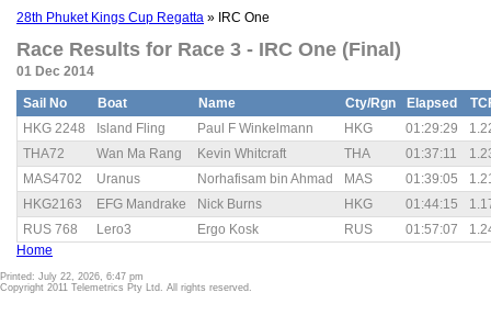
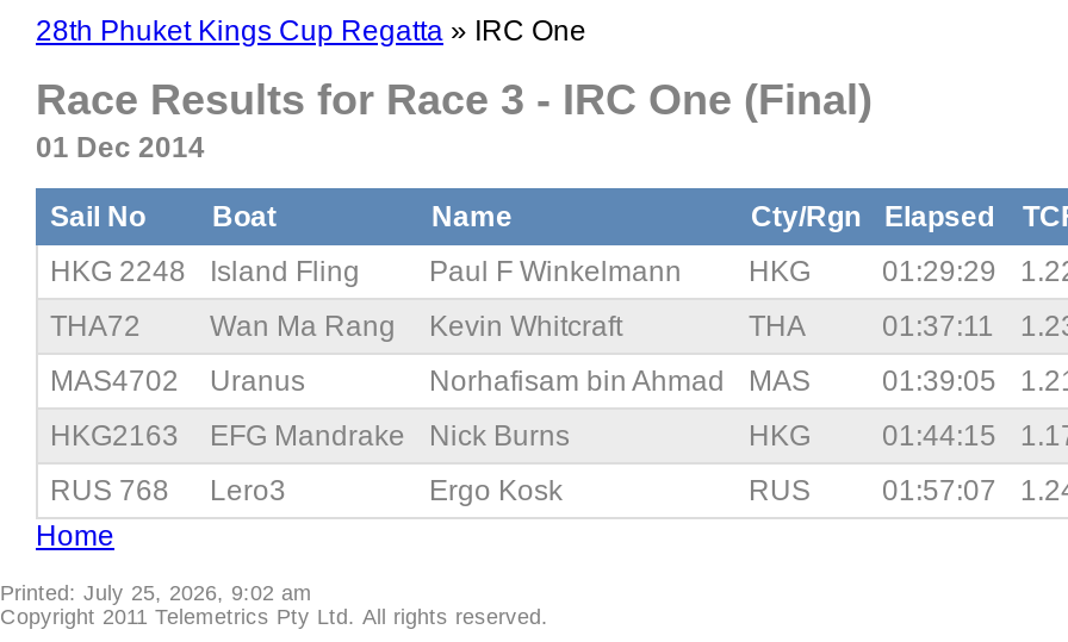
[0,271,144,282] Printed: July 22, 2026, 6:47 pm -> [0,581,312,605] Printed: July 25, 2026, 9:02 am

